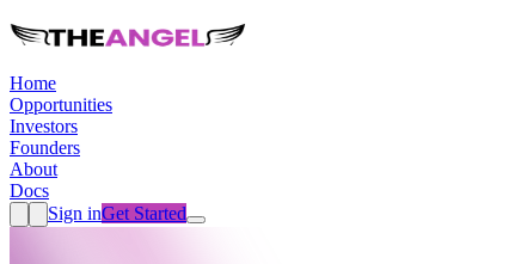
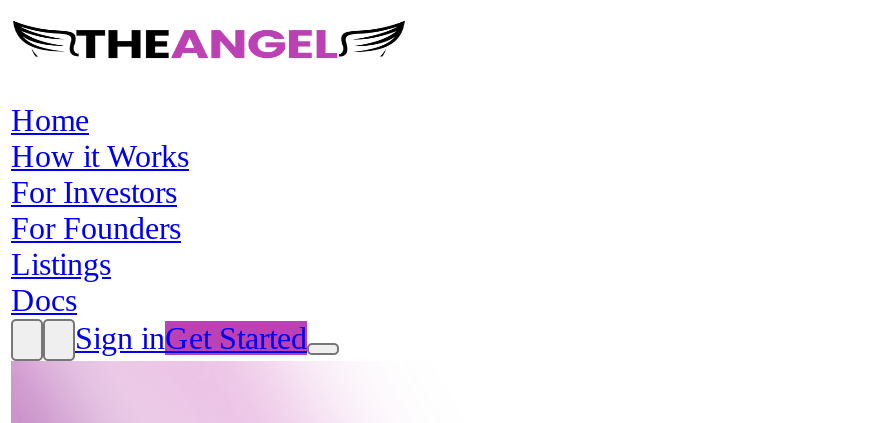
[10,94,112,179] Opportunities | Investors | Founders | About -> [11,139,189,281] How it Works | For Investors | For Founders | Listings

